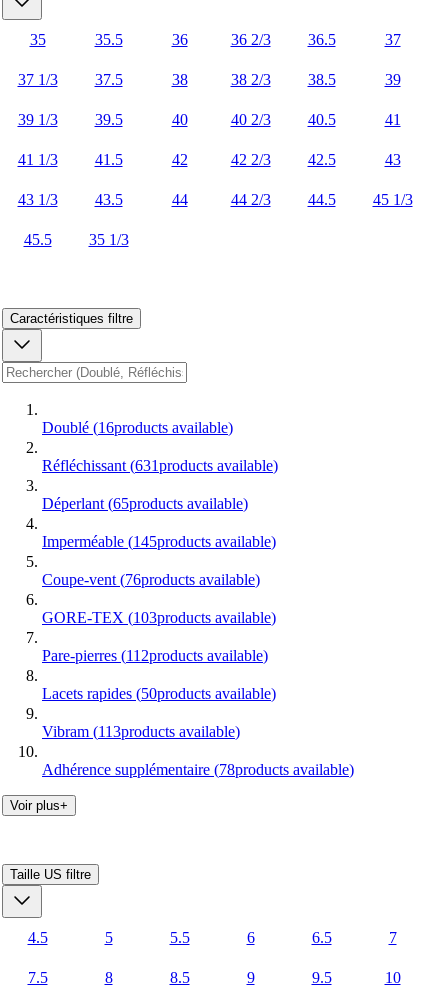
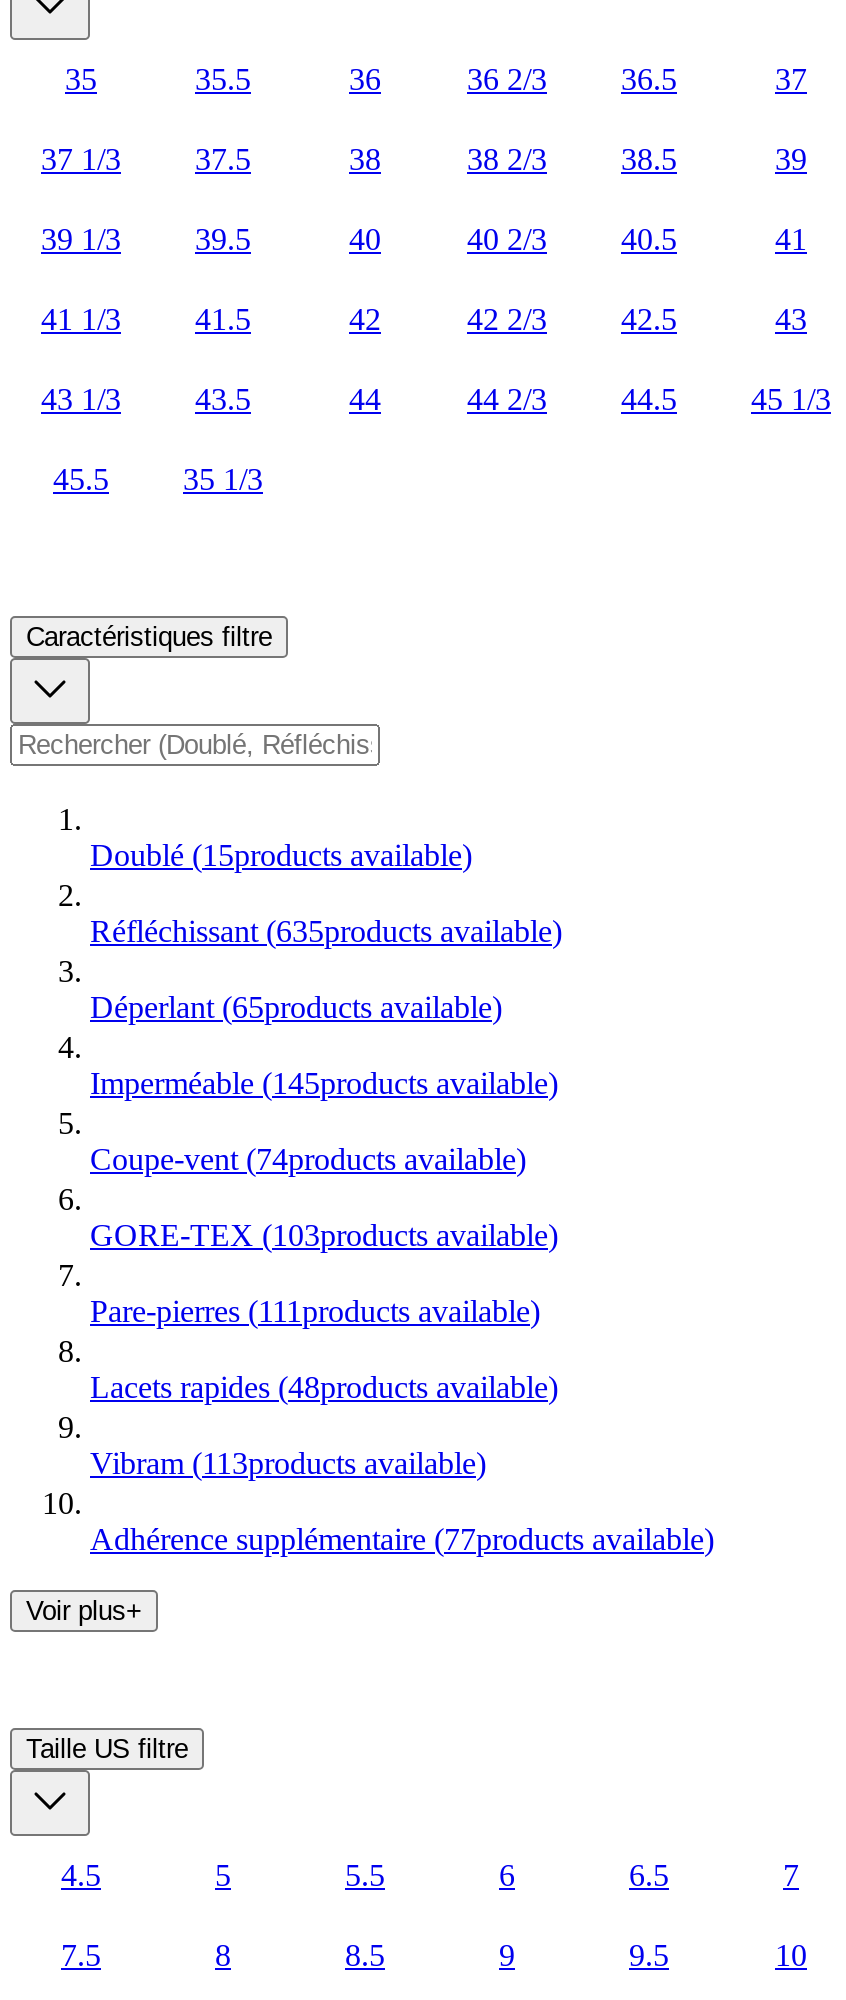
[42,419,233,436] Doublé (16products available) -> [90,838,472,872] Doublé (15products available)
[42,457,278,474] Réfléchissant (631products available) -> [90,914,562,948] Réfléchissant (635products available)
[42,571,260,588] Coupe-vent (76products available) -> [90,1142,526,1176] Coupe-vent (74products available)
[42,647,268,664] Pare-pierres (112 products available) -> [90,1294,540,1328] Pare-pierres (111 products available)
[42,685,276,702] Lacets rapides (50products available) -> [90,1370,558,1404] Lacets rapides (48products available)
[42,761,354,778] Adhérence supplémentaire (78products available) -> [90,1522,714,1556] Adhérence supplémentaire (77products available)

